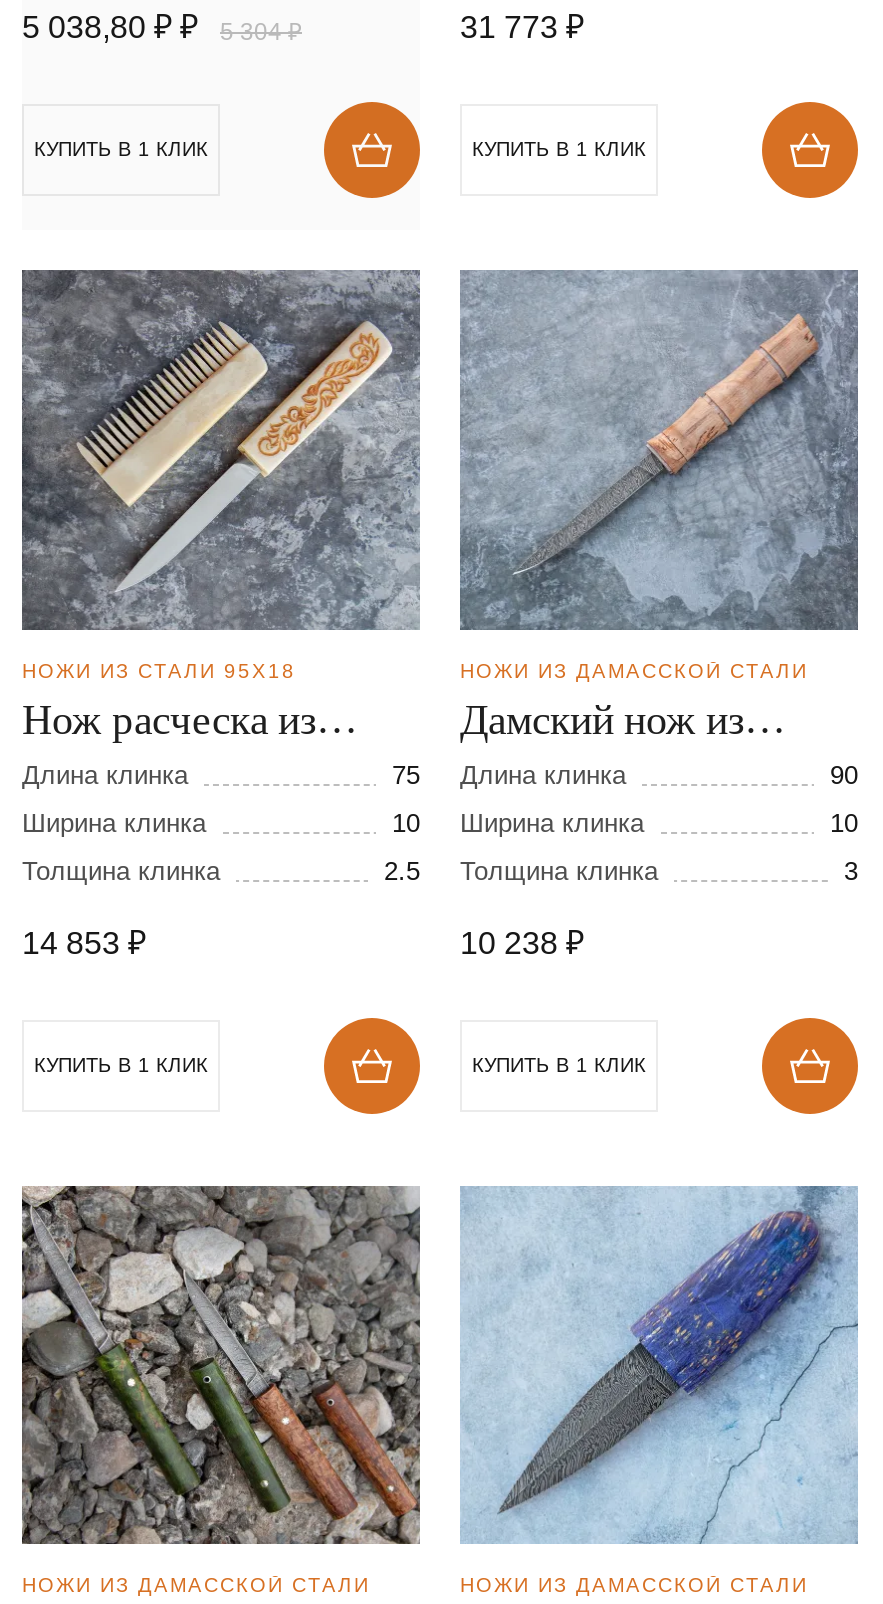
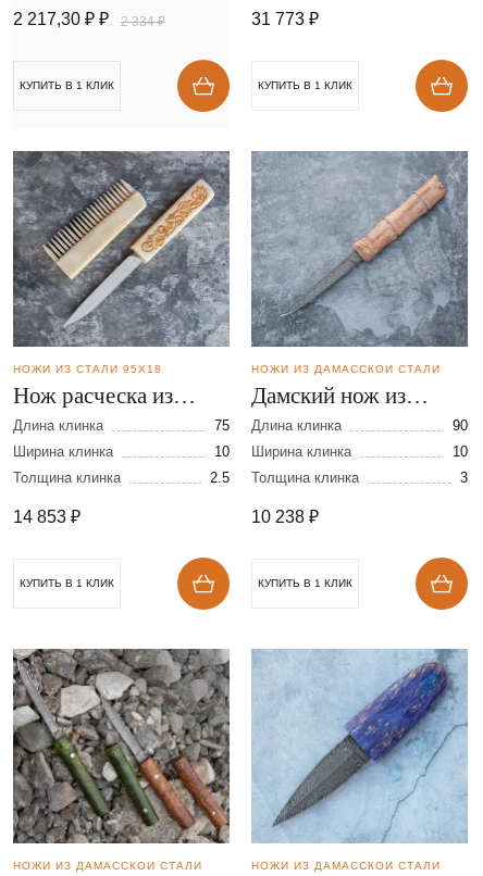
[22,11,198,45] 5 038,80 ₽ ₽ -> [13,10,109,29] 2 217,30 ₽ ₽
[220,19,302,47] 5 304 ₽ -> [121,15,165,30] 2 334 ₽

